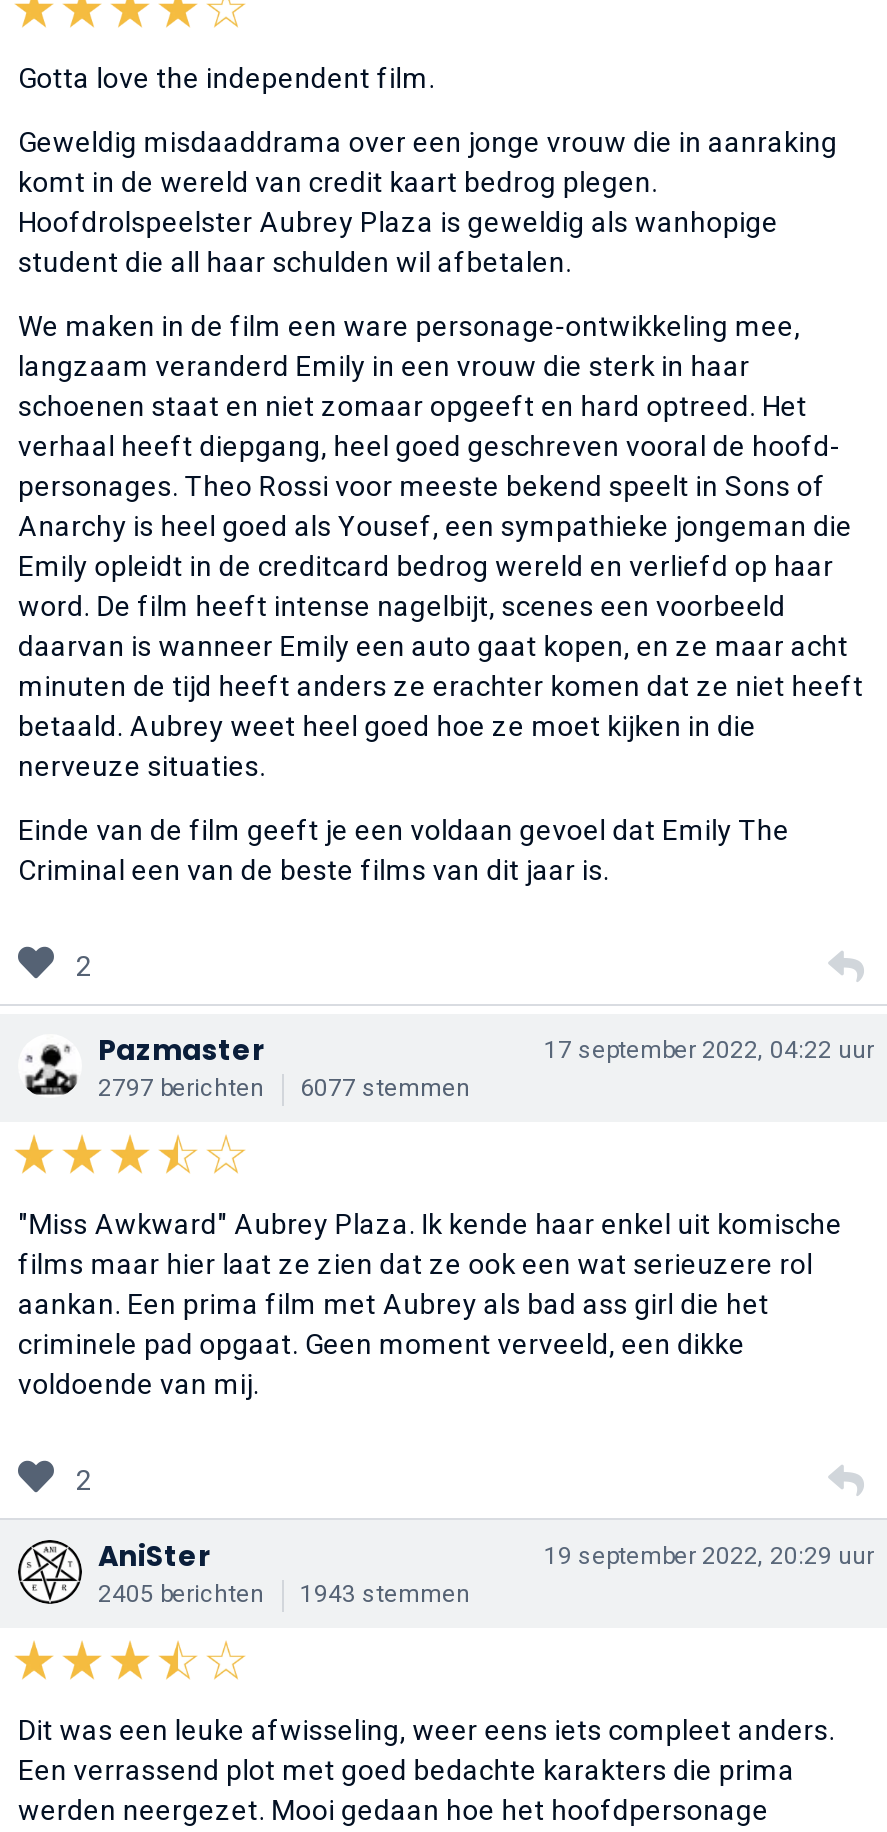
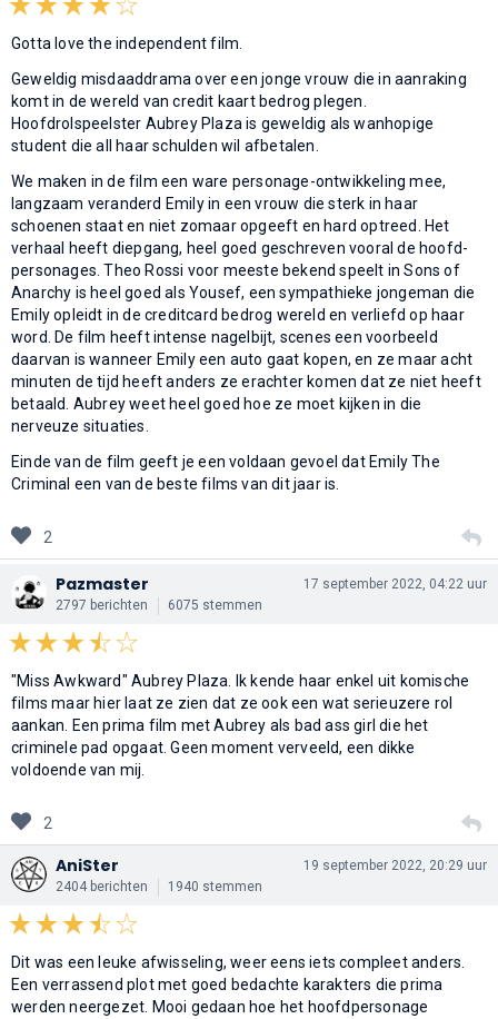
[98,1074,470,1102] 2797 berichten 6077 stemmen -> [56,597,262,613] 2797 berichten 6075 stemmen
[98,1580,264,1608] 2405 berichten -> [56,879,148,894] 2404 berichten
[300,1580,470,1608] 1943 stemmen -> [168,879,262,894] 1940 stemmen

